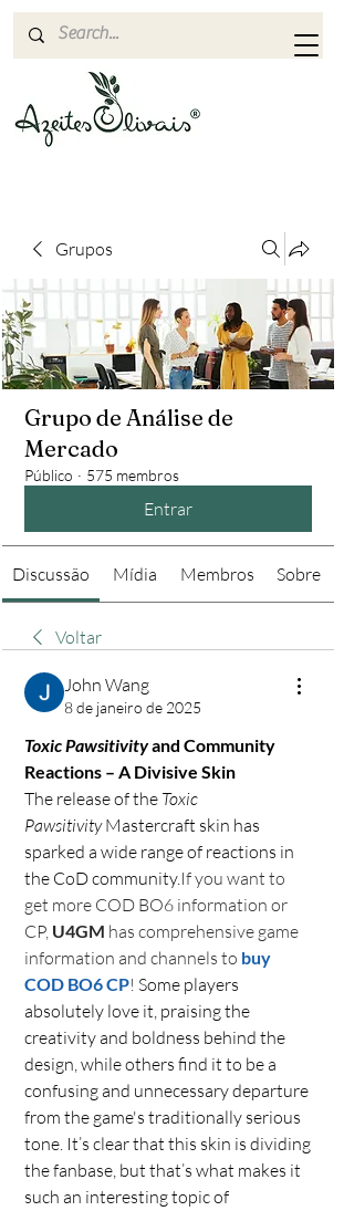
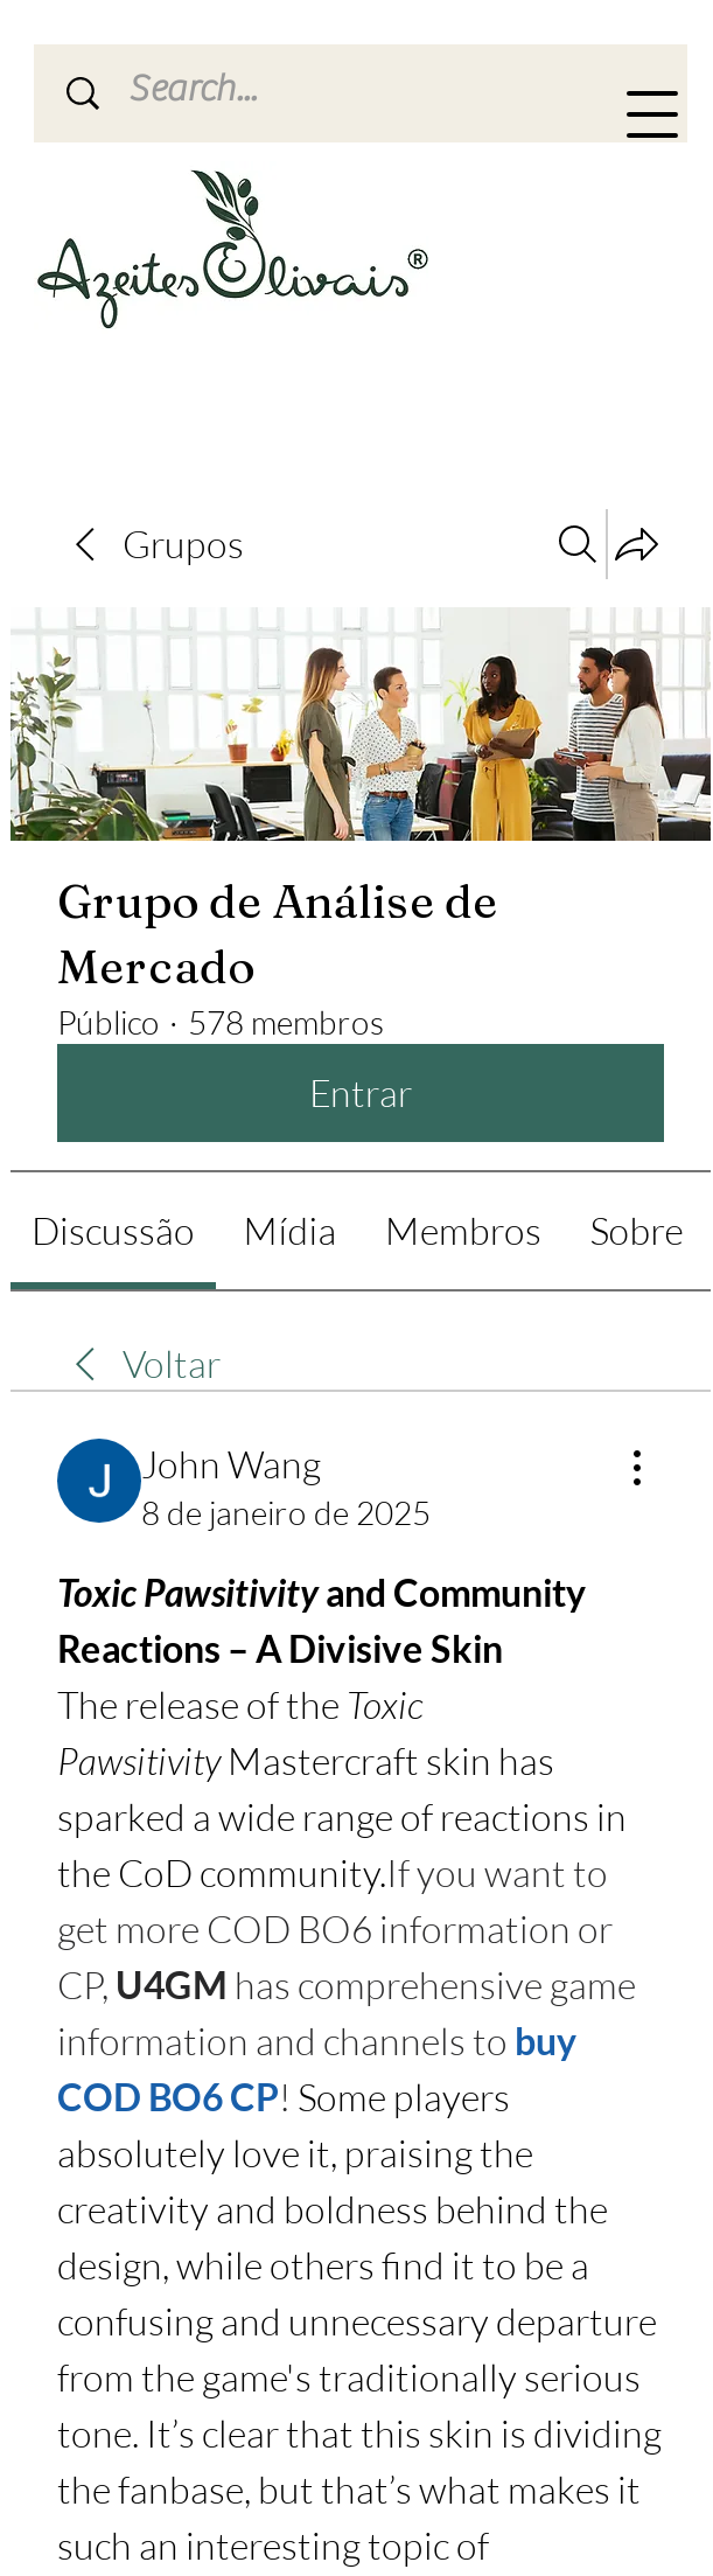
[24,466,179,484] Público · 575 membros -> [57,1002,384,1042] Público · 578 membros

